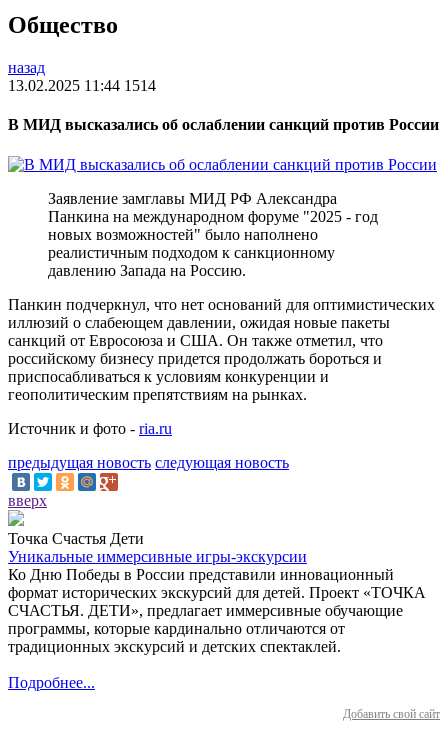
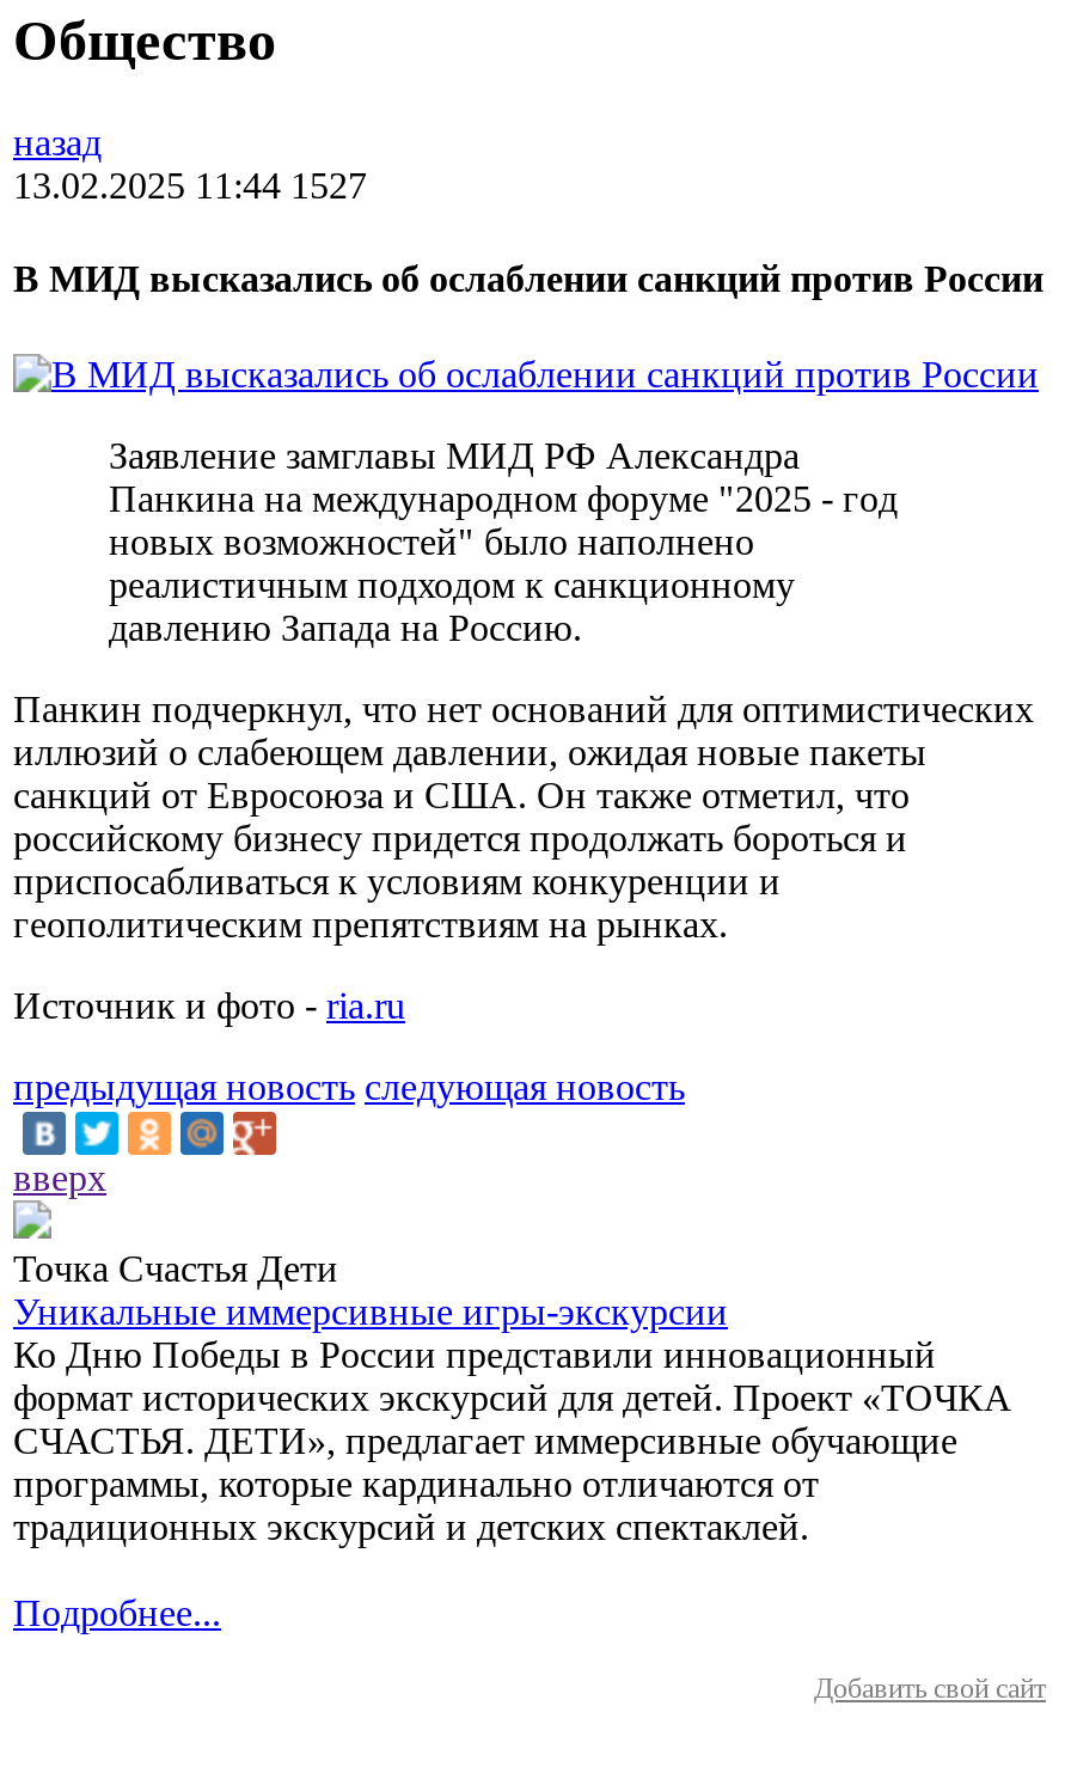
[8,77,156,94] 13.02.2025 11:44 1514 -> [13,165,367,206] 13.02.2025 11:44 1527

